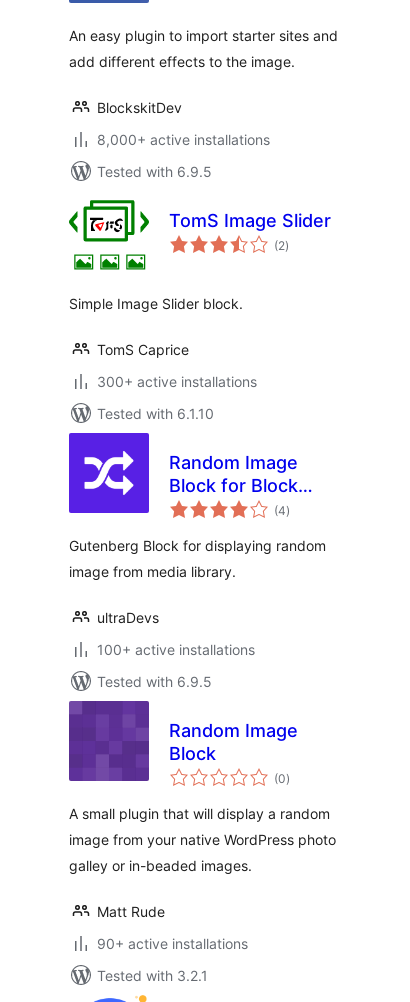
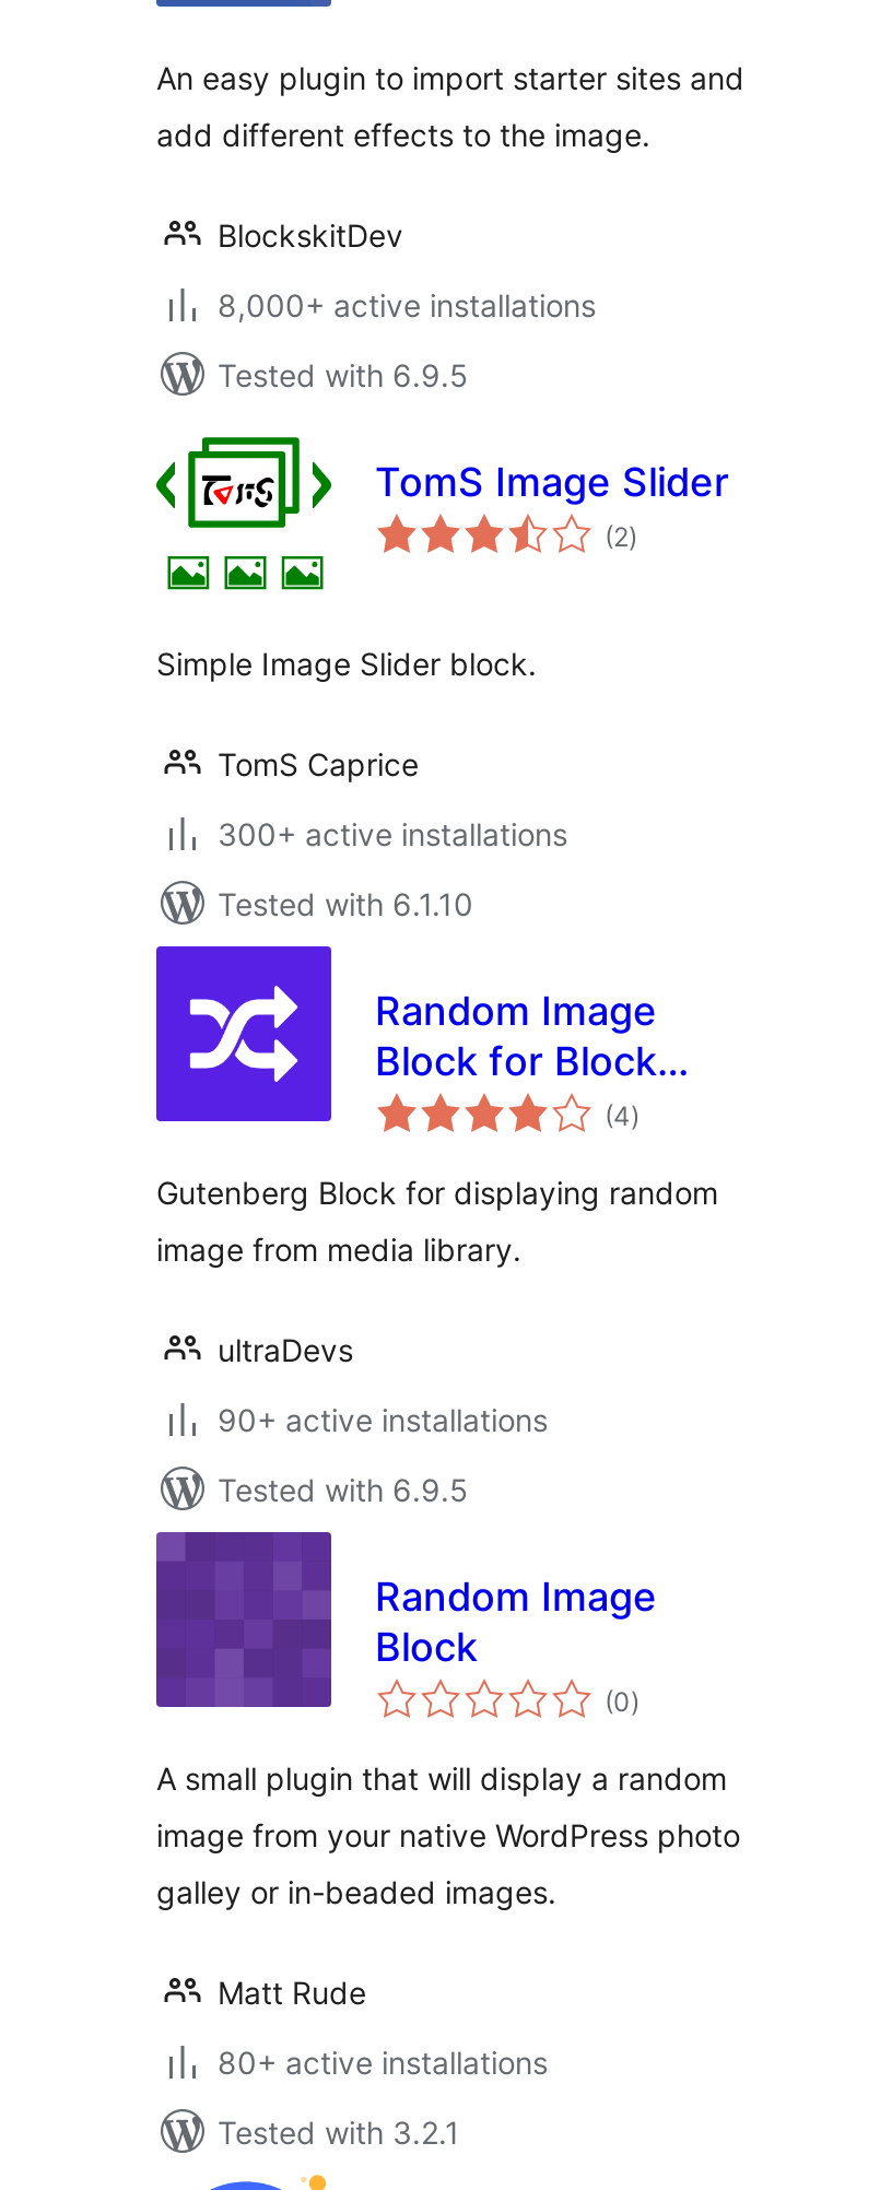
[97,641,255,658] 100+ active installations -> none
none -> [218,2044,548,2081] 80+ active installations
moved [97,935,248,952] -> [218,1401,548,1438]: 90+ active installations

